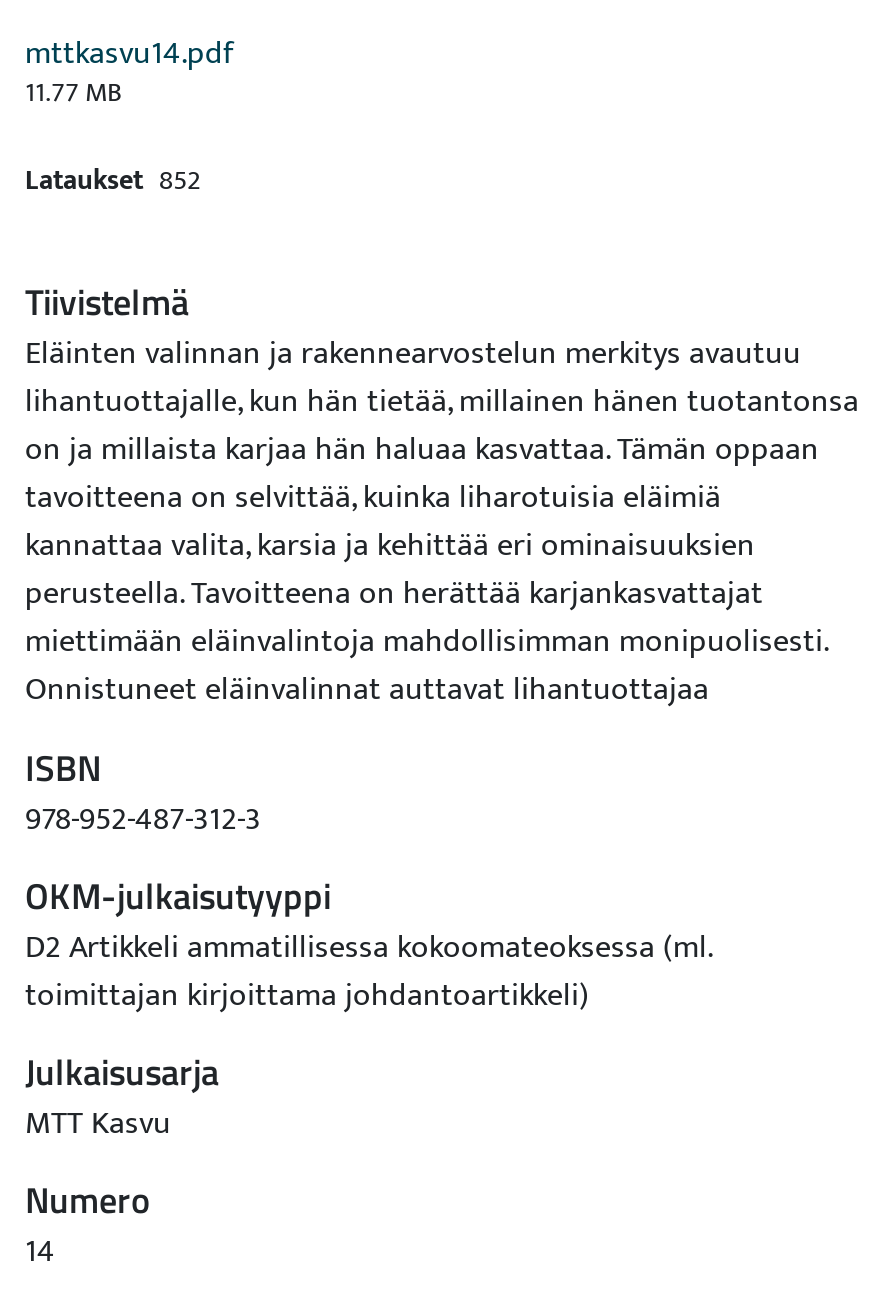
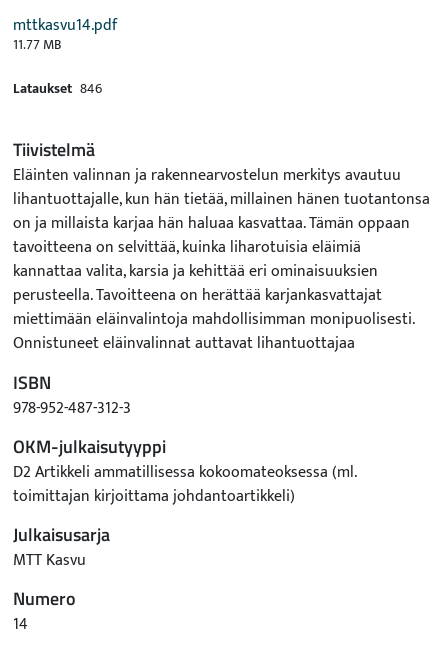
[25,157,201,203] Lataukset 852 -> [13,77,102,100] Lataukset 846

